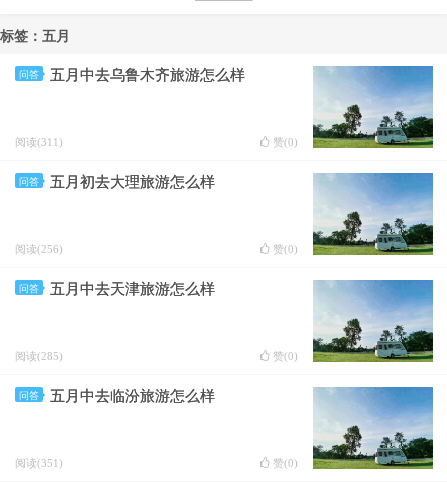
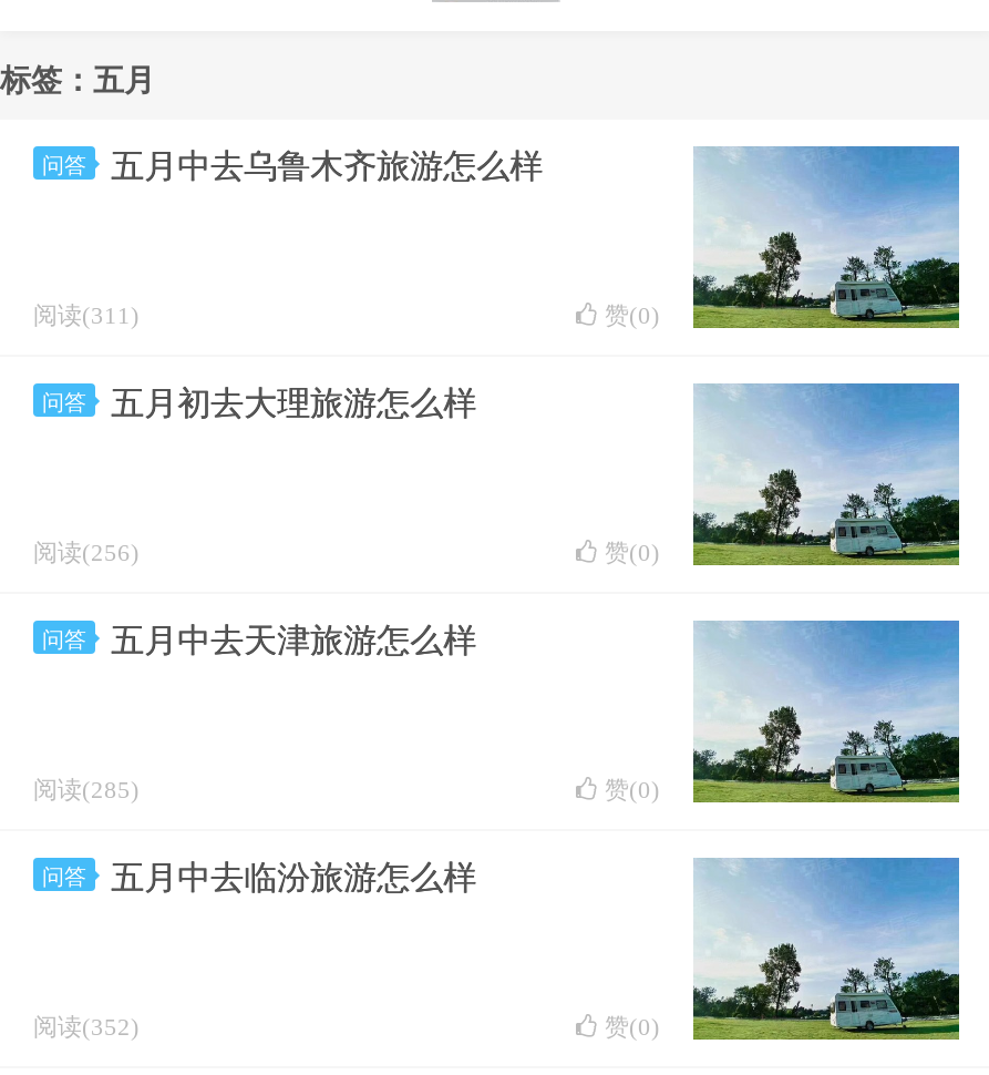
[15,457,63,469] 阅读(351) -> [33,1013,140,1040] 阅读(352)

